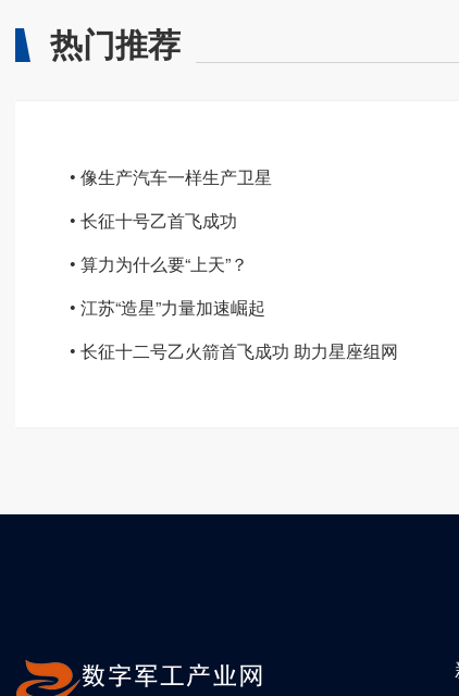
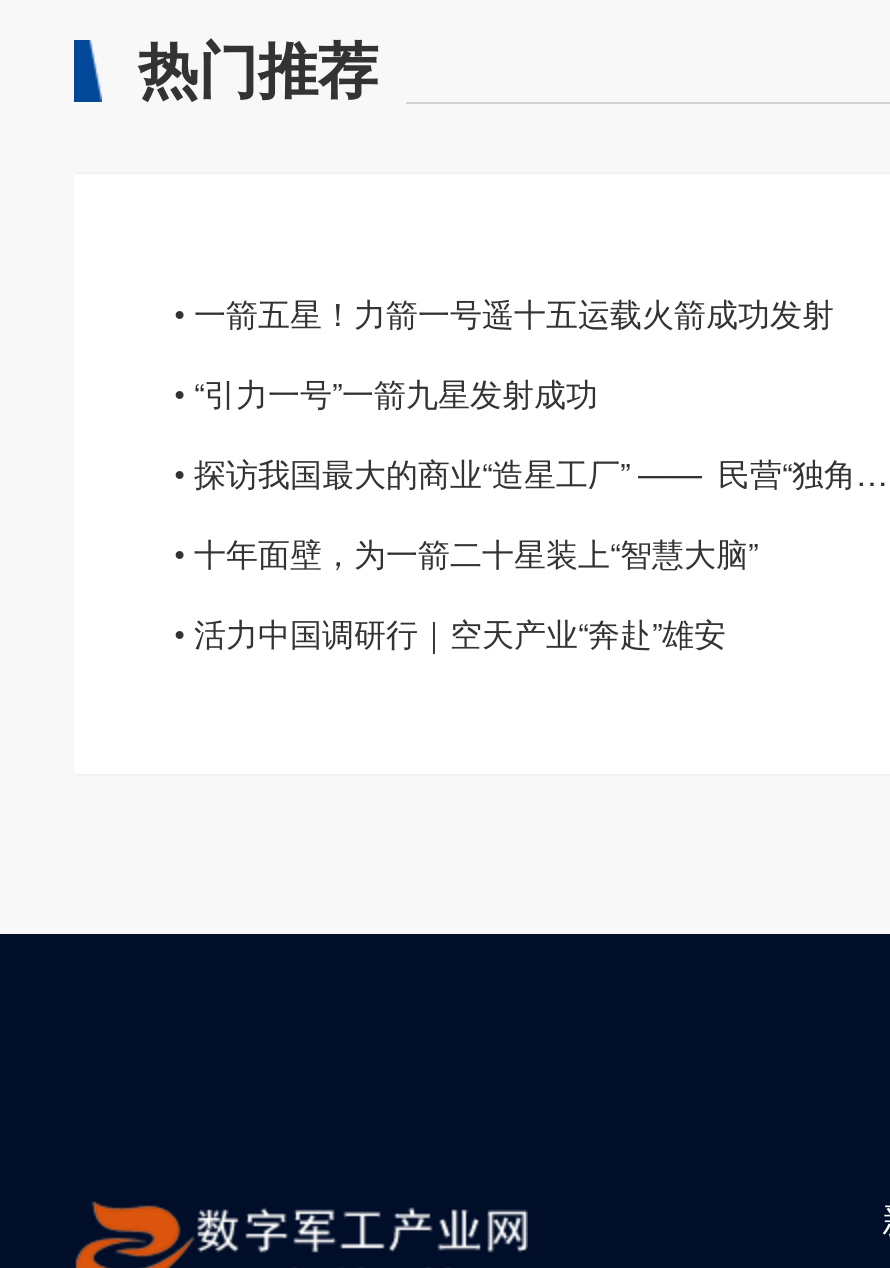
[70,164,272,189] •像生产汽车一样生产卫星 -> [174,290,834,336] •一箭五星！力箭一号遥十五运载火箭成功发射
[70,208,237,233] •长征十号乙首飞成功 -> [174,370,598,416] • “引力一号”一箭九星发射成功
[70,251,248,276] •算力为什么要“上天”？ -> [174,450,888,496] •探访我国最大的商业“造星工厂” —— 民营“独角…
[70,295,265,320] •江苏“造星”力量加速崛起 -> [174,530,758,576] •十年面壁，为一箭二十星装上“智慧大脑”
[70,338,398,363] •长征十二号乙火箭首飞成功 助力星座组网 -> [174,610,726,656] •活力中国调研行｜空天产业“奔赴”雄安

